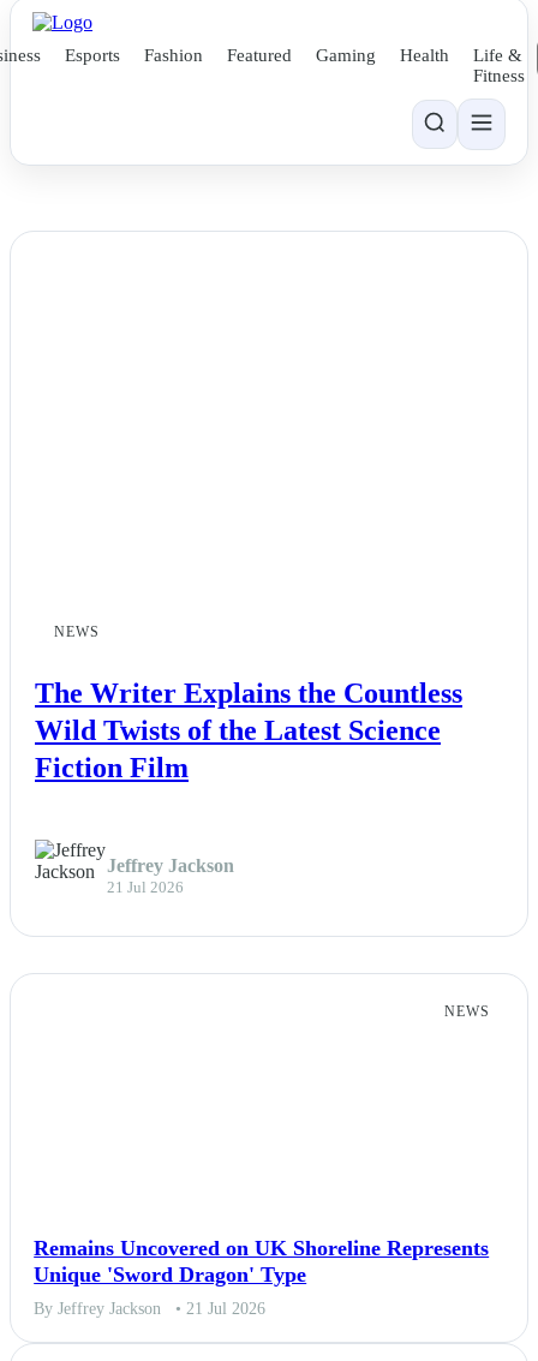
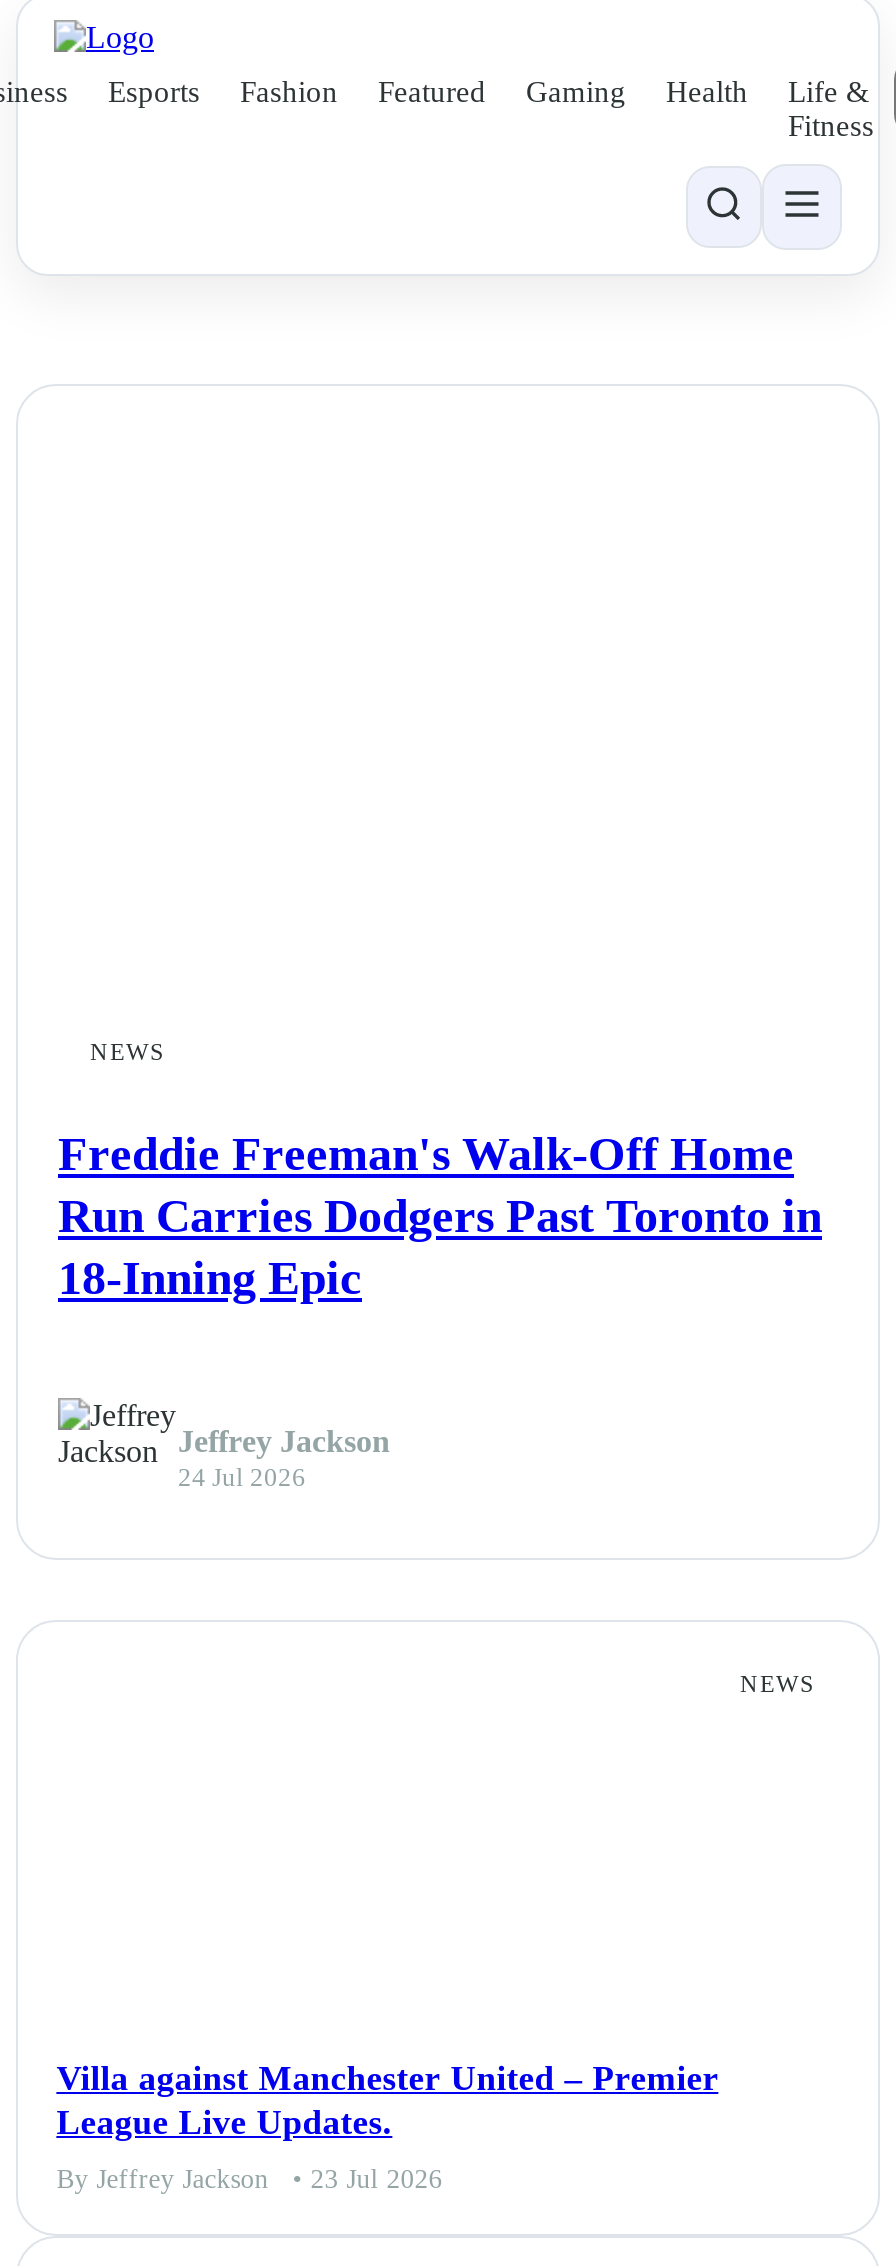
[35,677,462,783] The Writer Explains the Countless | Wild Twists of the Latest Science | Fiction Film -> [58,1128,822,1304] Freddie Freeman's Walk-Off Home | Run Carries Dodgers Past Toronto in | 18-Inning Epic
[107,879,184,896] 21 Jul 2026 -> [178,1463,306,1491] 24 Jul 2026
[34,1236,489,1286] Remains Uncovered on UK Shoreline Represents | Unique 'Sword Dragon' Type -> [56,2058,718,2142] Villa against Manchester United – Premier | League Live Updates.
[34,1299,266,1318] By Jeffrey Jackson • 21 Jul 2026 -> [56,2164,442,2194] By Jeffrey Jackson • 23 Jul 2026

